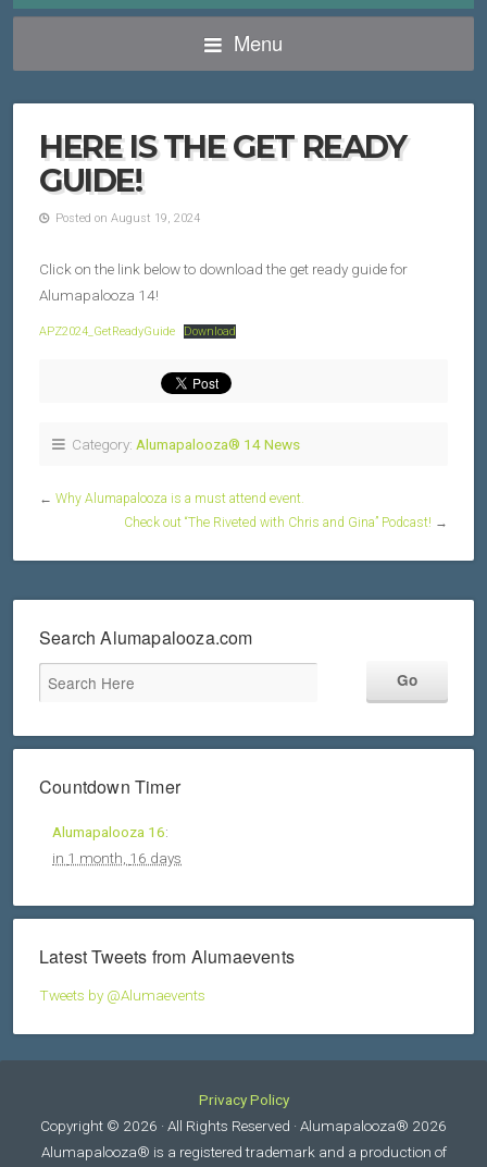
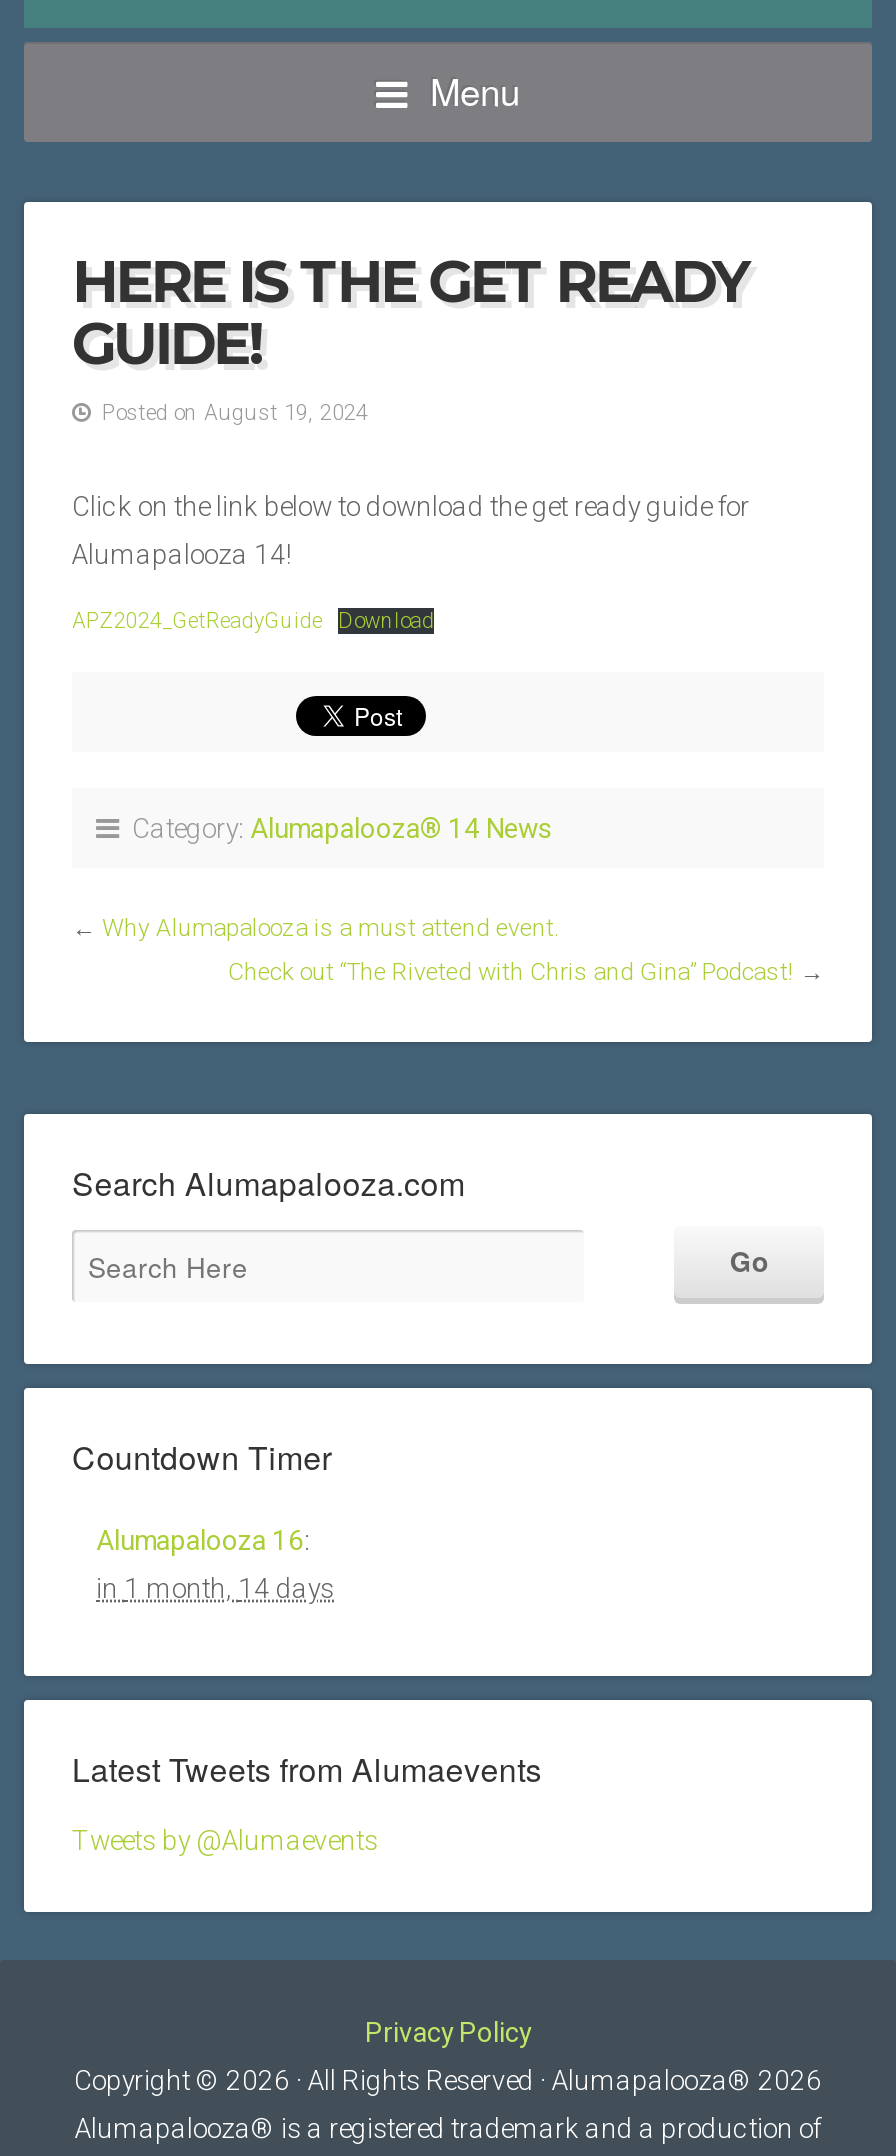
[52,849,182,866] in 1 month, 16 days -> [96,1572,334,1604] in 1 month, 14 days

